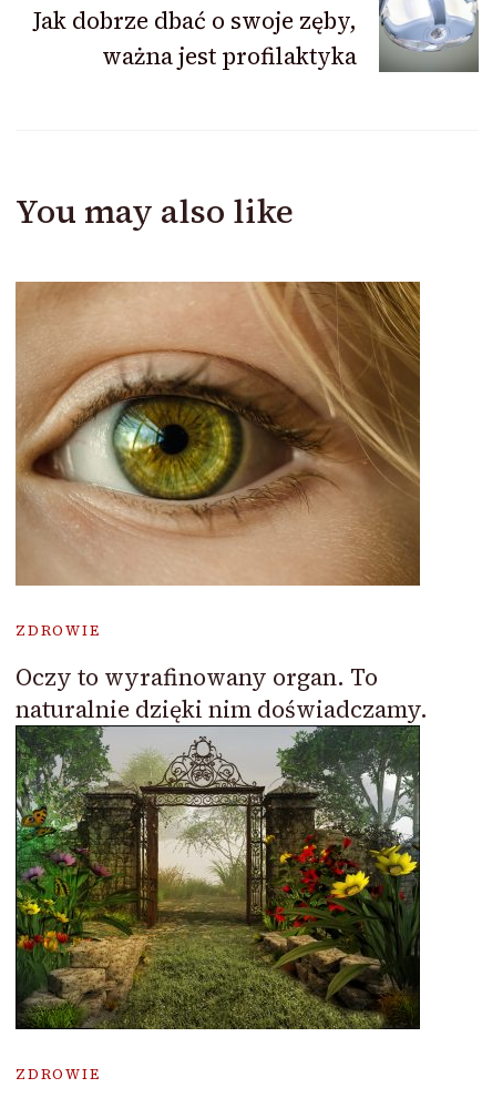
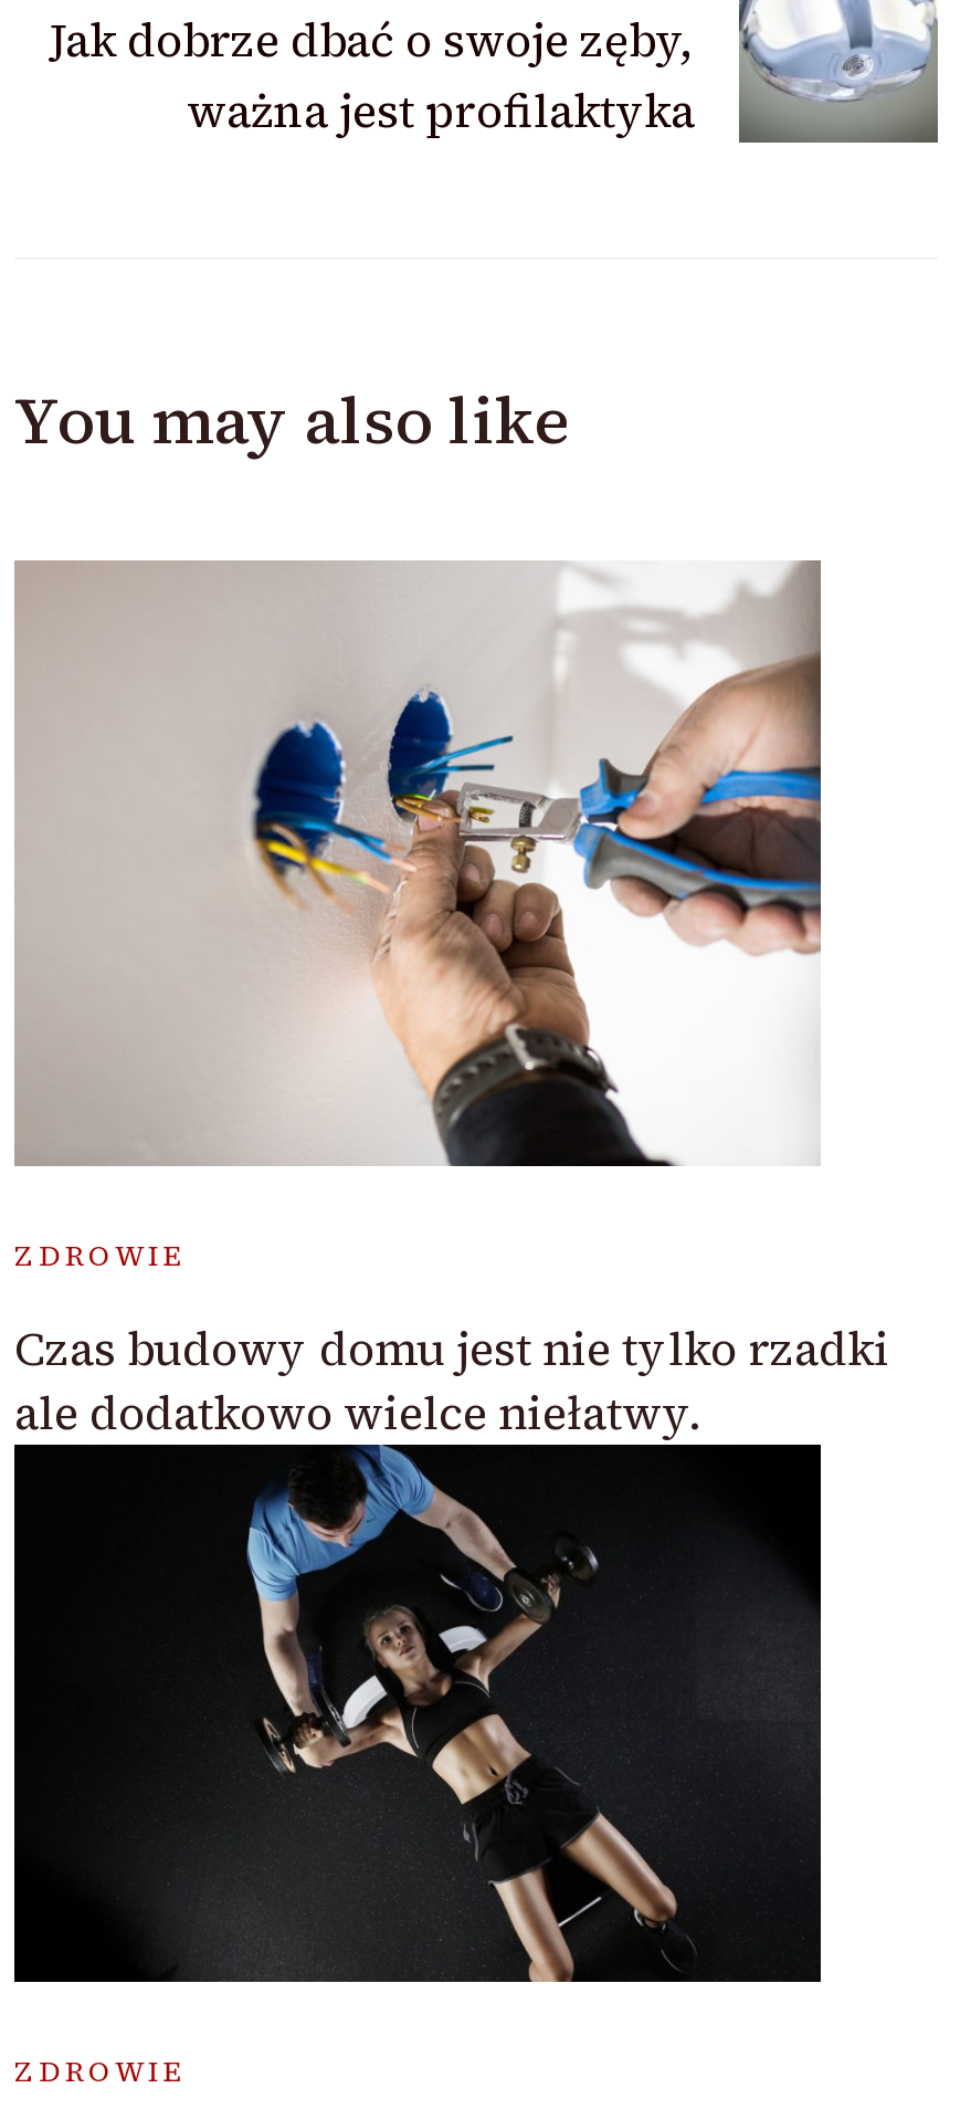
[16,281,421,587] [image] -> [14,562,823,1167] [image]
[16,661,428,725] Oczy to wyrafinowany organ. To | naturalnie dzięki nim doświadczamy. -> [14,1317,889,1445] Czas budowy domu jest nie tylko rzadki | ale dodatkowo wielce niełatwy.
[16,735,420,1030] [image] -> [17,1463,819,1985] [image]

